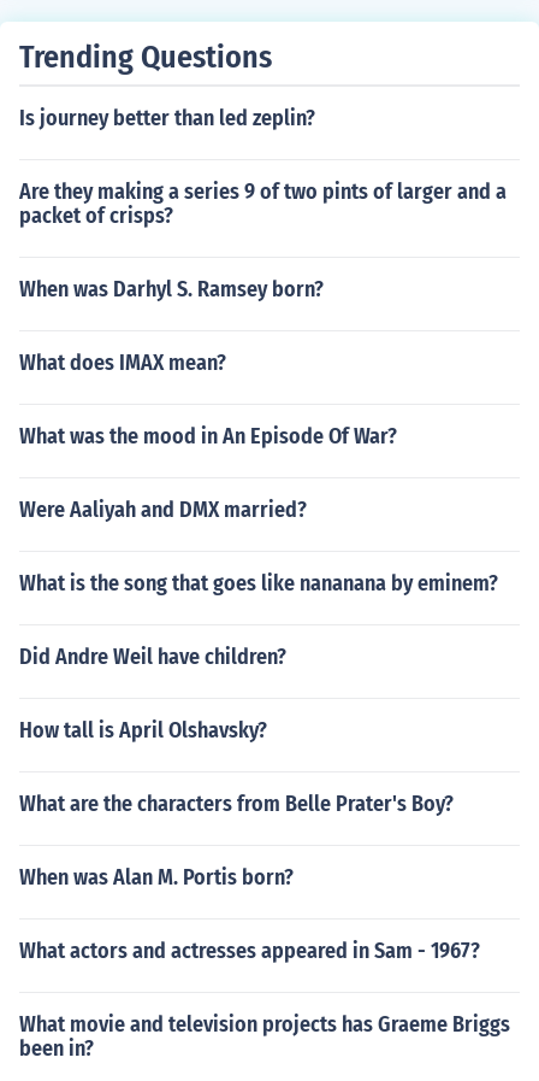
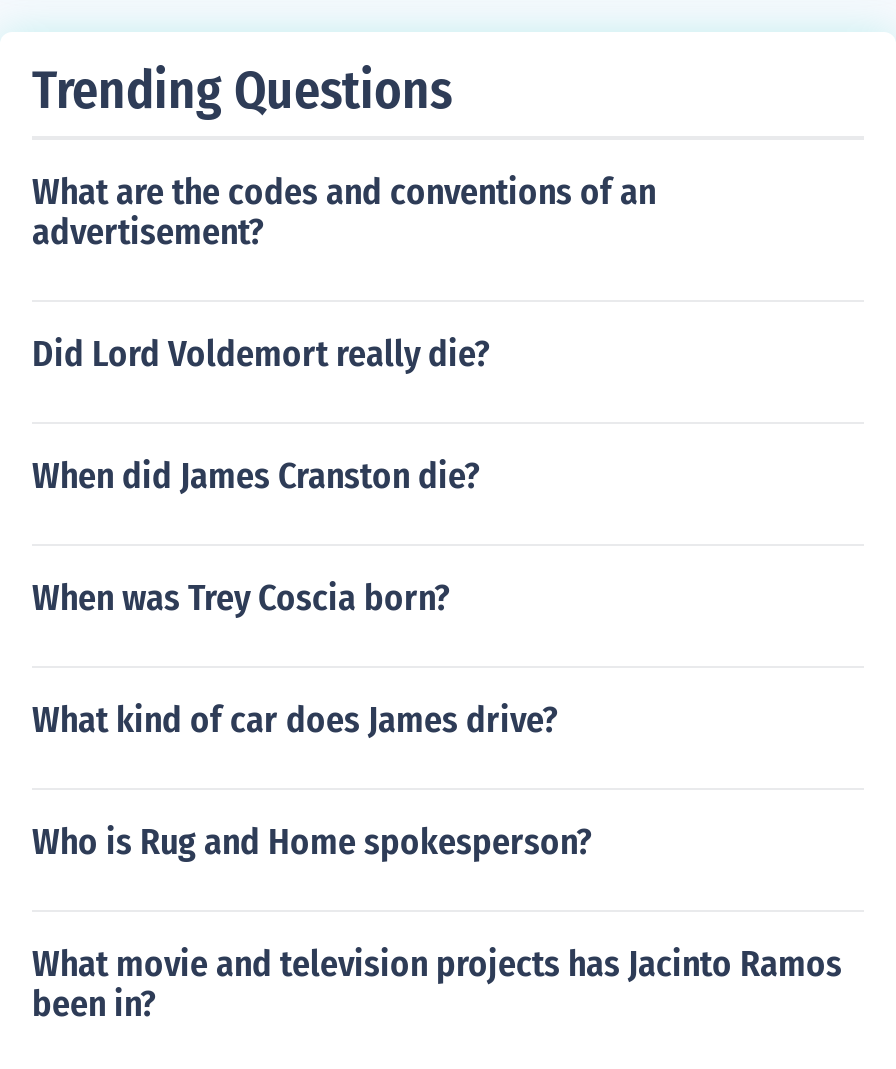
[19,105,510,1038] Is journey better than led zeplin? | Are they making a series 9 of two pints of larger and a | packet of crisps? | When was Darhyl S. Ramsey born? | What does IMAX mean? | What was the mood in An Episode Of War? | Were Aaliyah and DMX married? | What is the song that goes like nananana by eminem? | Did Andre Weil have children? | How tall is April Olshavsky? | What are the characters from Belle Prater's Boy? | When was Alan M. Portis born? | What actors and actresses appeared in Sam - 1967? | What movie and television projects has Graeme Briggs -> [32,170,842,986] What are the codes and conventions of an | advertisement? | Did Lord Voldemort really die? | When did James Cranston die? | When was Trey Coscia born? | What kind of car does James drive? | Who is Rug and Home spokesperson? | What movie and television projects has Jacinto Ramos

